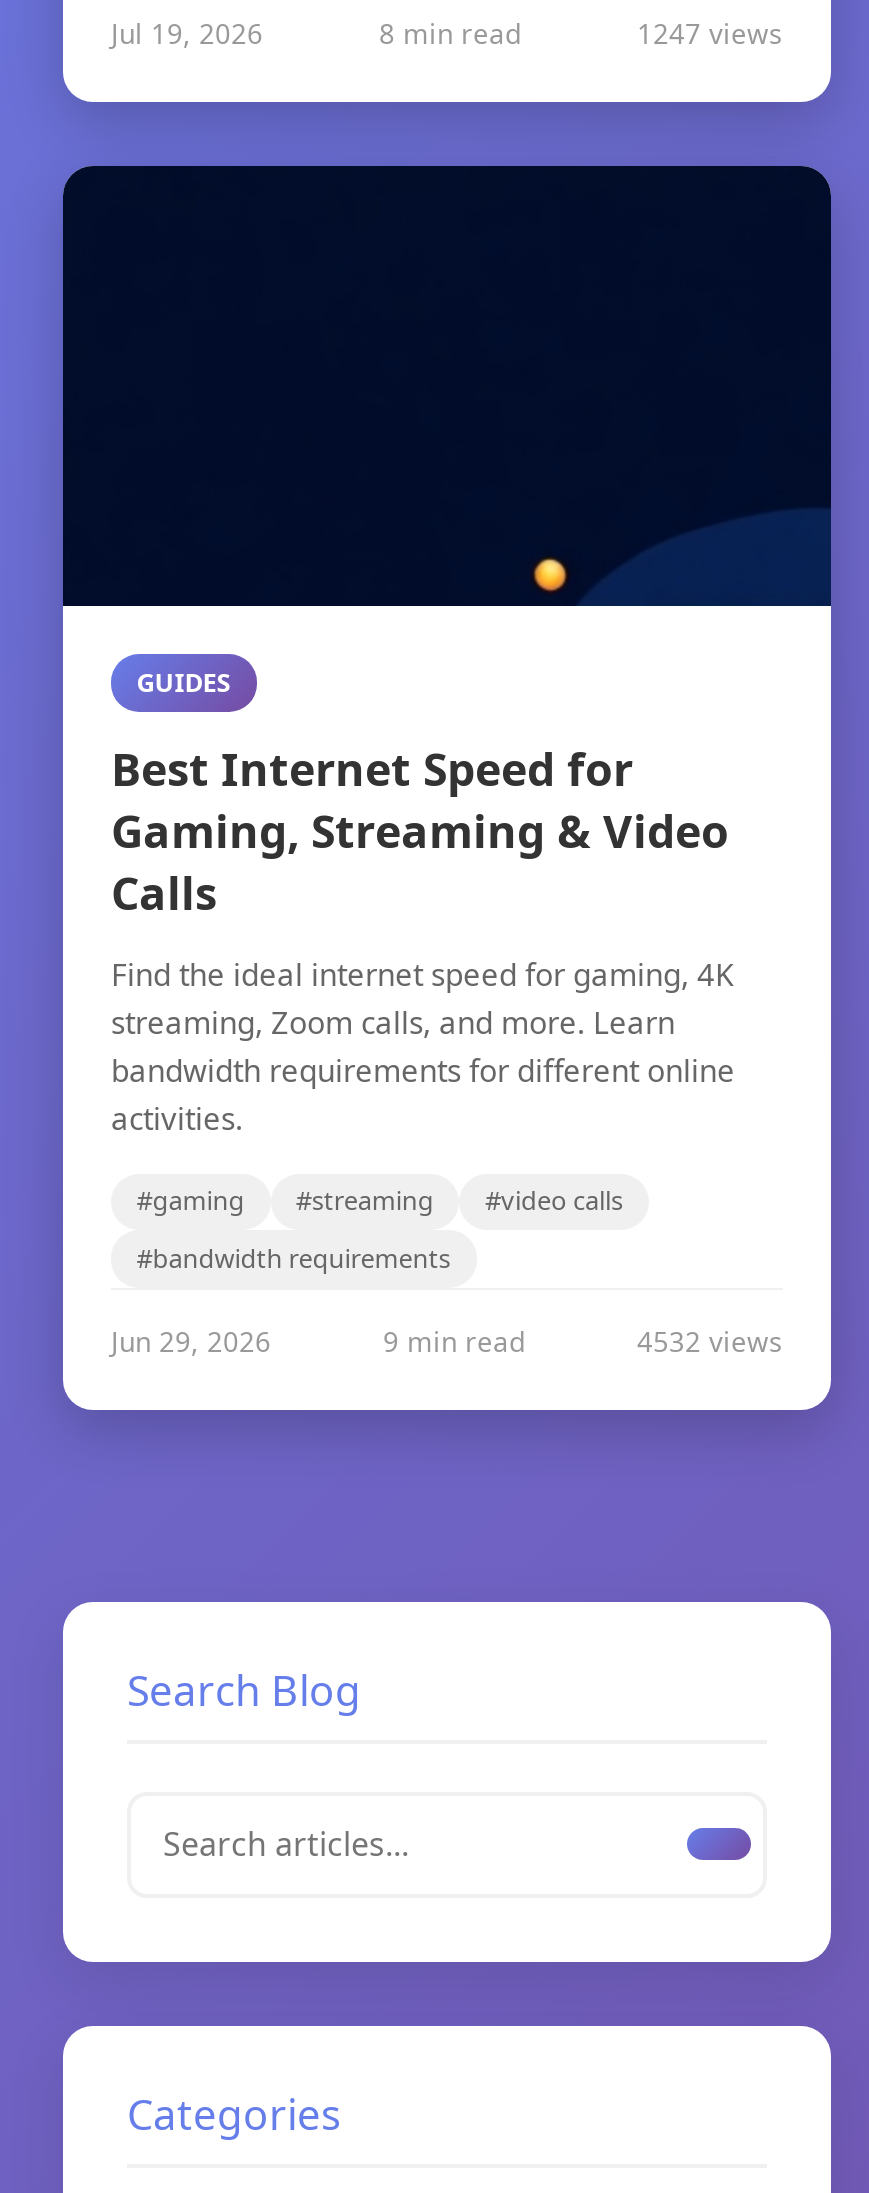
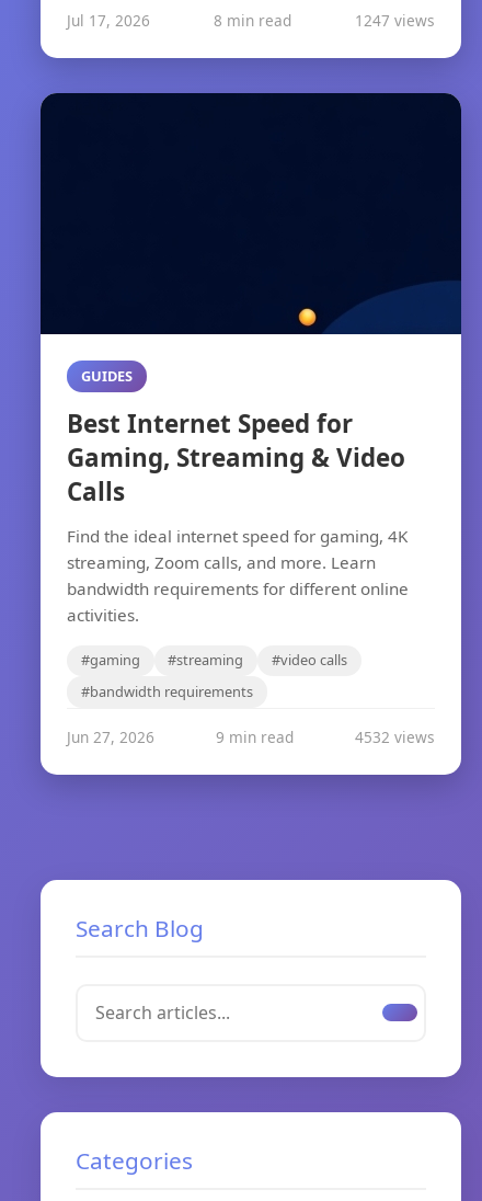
[111,15,263,53] Jul 19, 2026 -> [67,10,150,31] Jul 17, 2026
[111,1322,271,1360] Jun 29, 2026 -> [67,726,154,747] Jun 27, 2026

